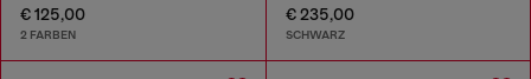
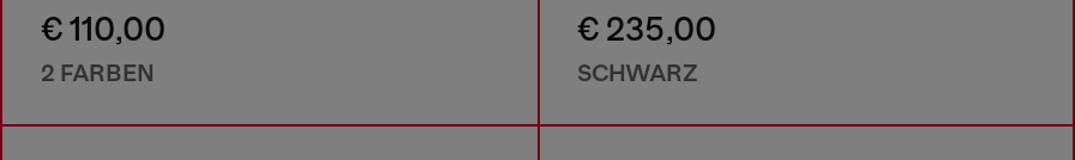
[20,5,85,24] € 125,00 -> [41,10,166,48] € 110,00

